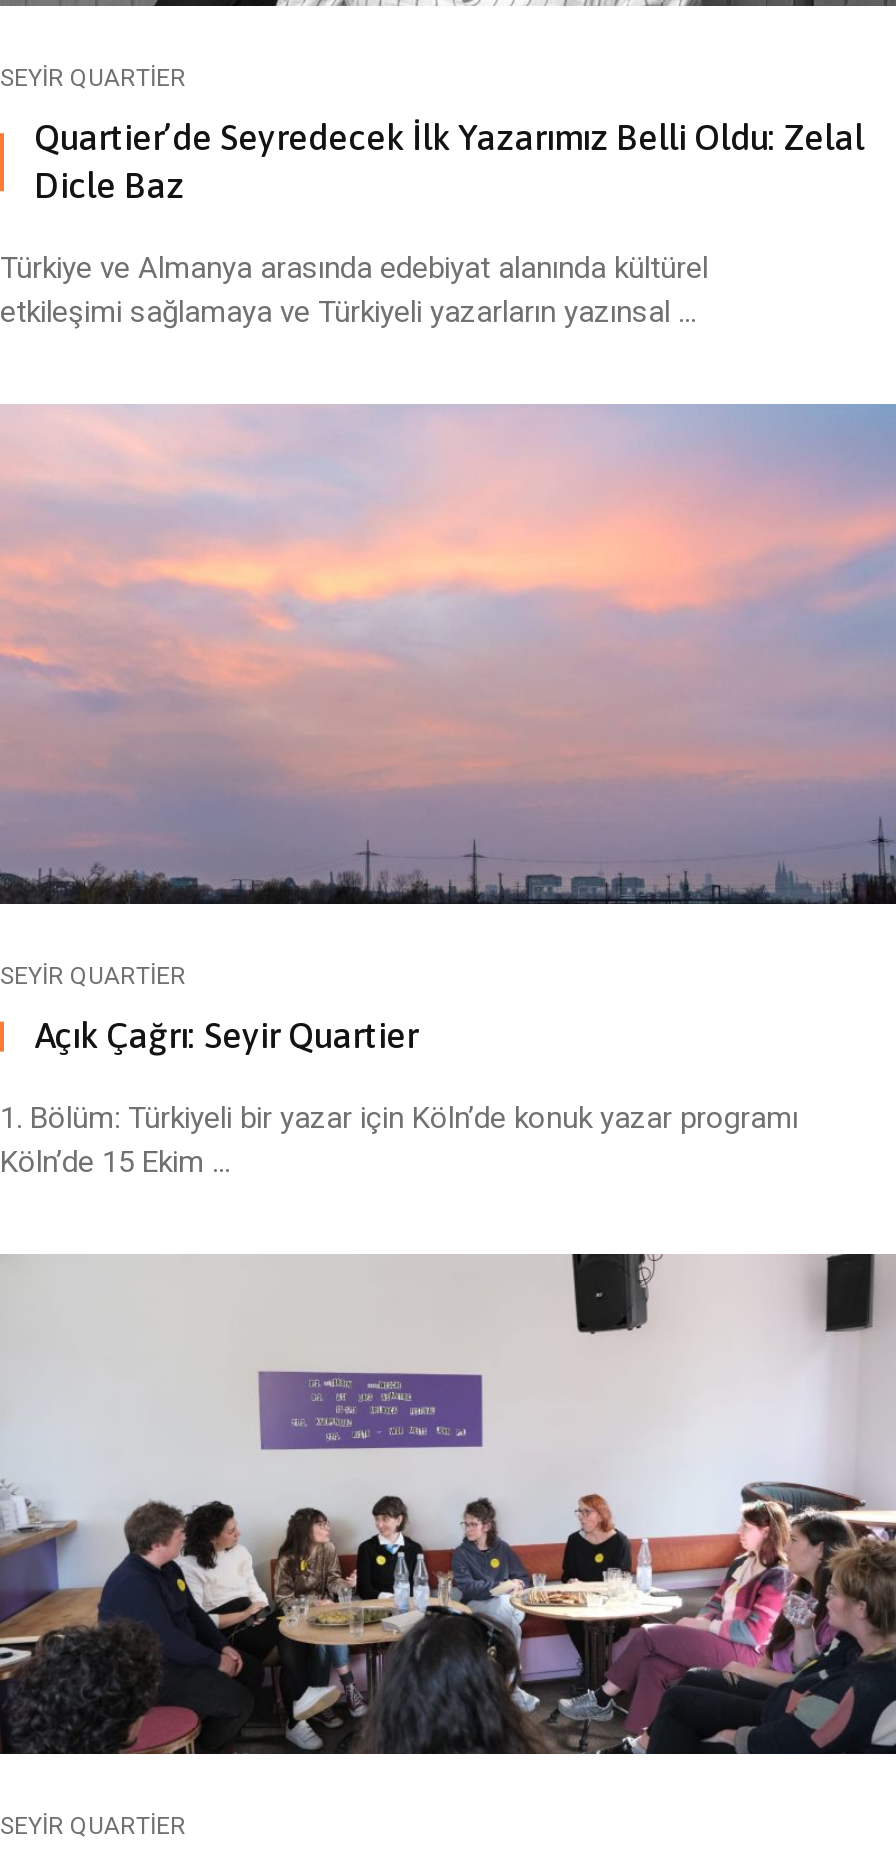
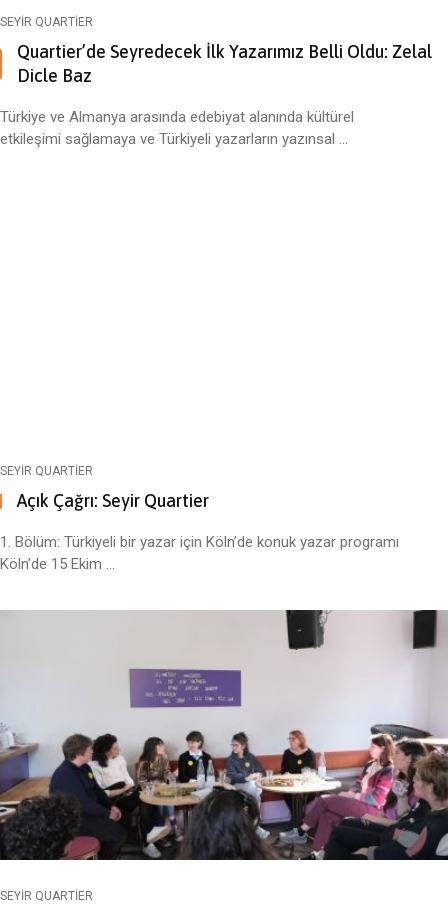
[6,402,890,906] [image] -> none

